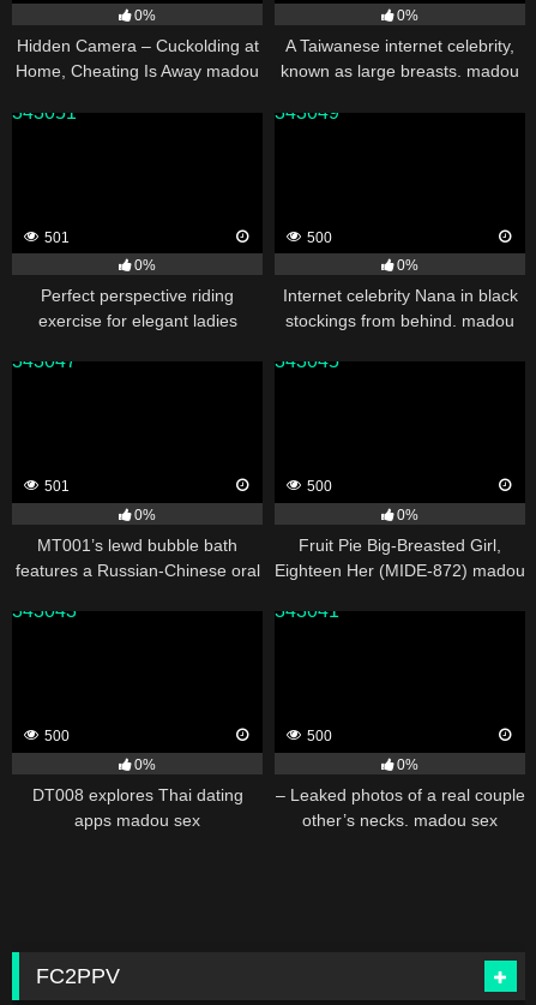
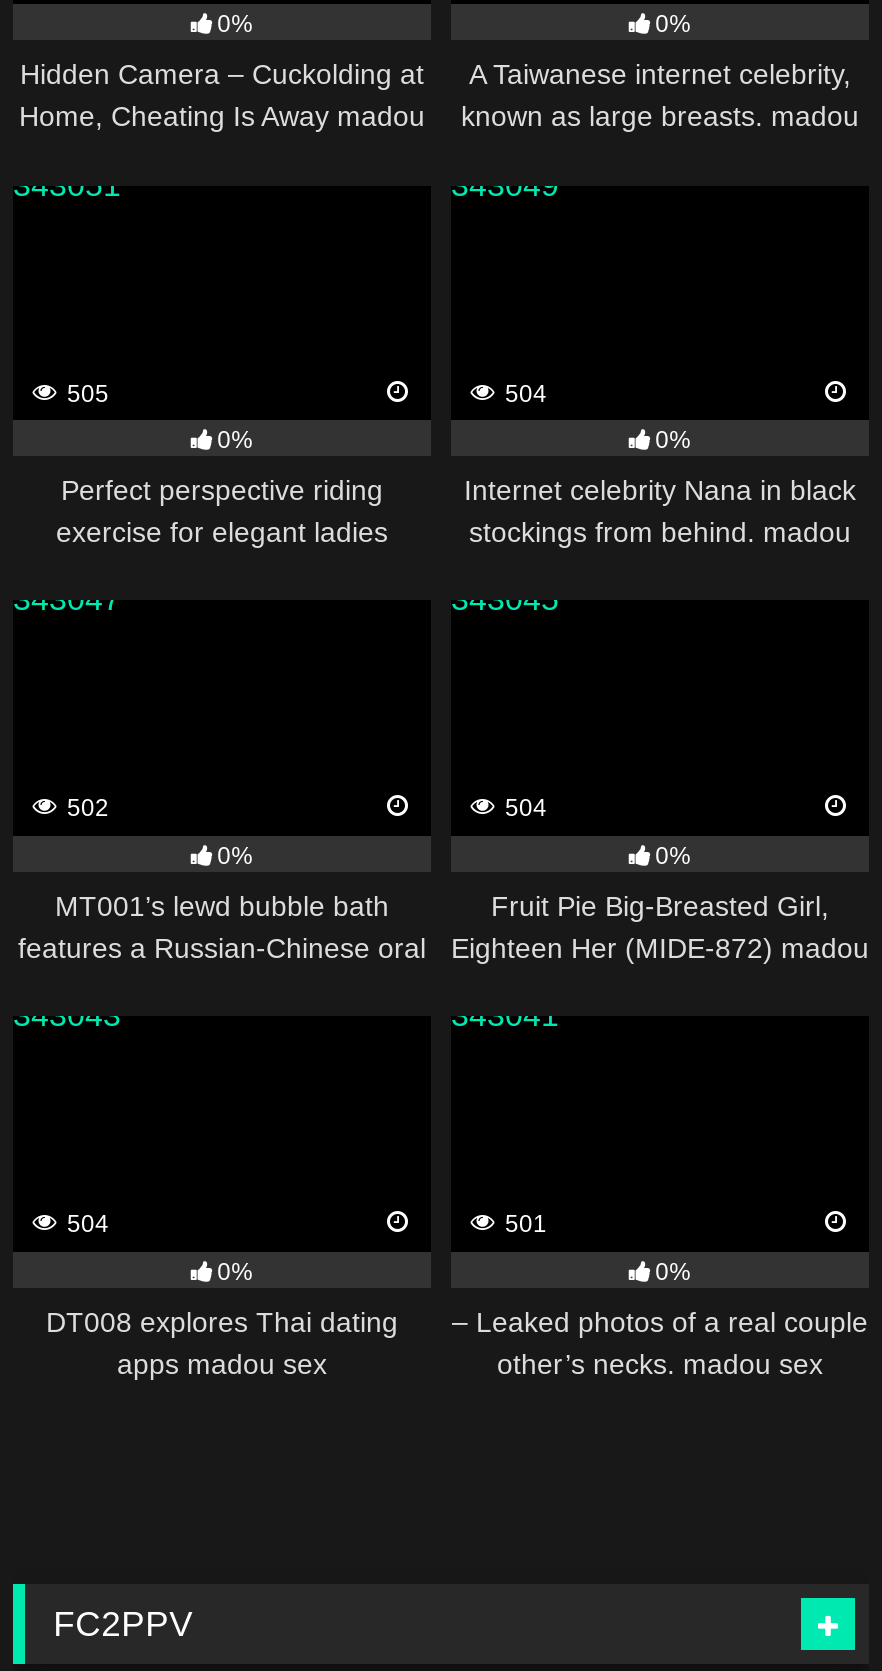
[41,229,70,246] 501 -> [61,380,109,408] 505
[303,229,332,246] 500 -> [499,380,547,408] 504
[41,478,70,495] 501 -> [61,795,109,823] 502
[303,478,332,495] 500 -> [499,795,547,823] 504
[41,728,70,745] 500 -> [61,1210,109,1238] 504
[303,728,332,745] 500 -> [499,1210,547,1238] 501

